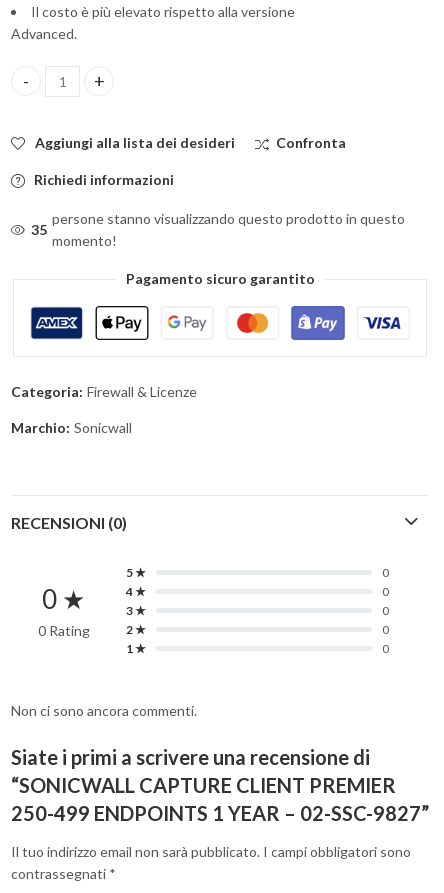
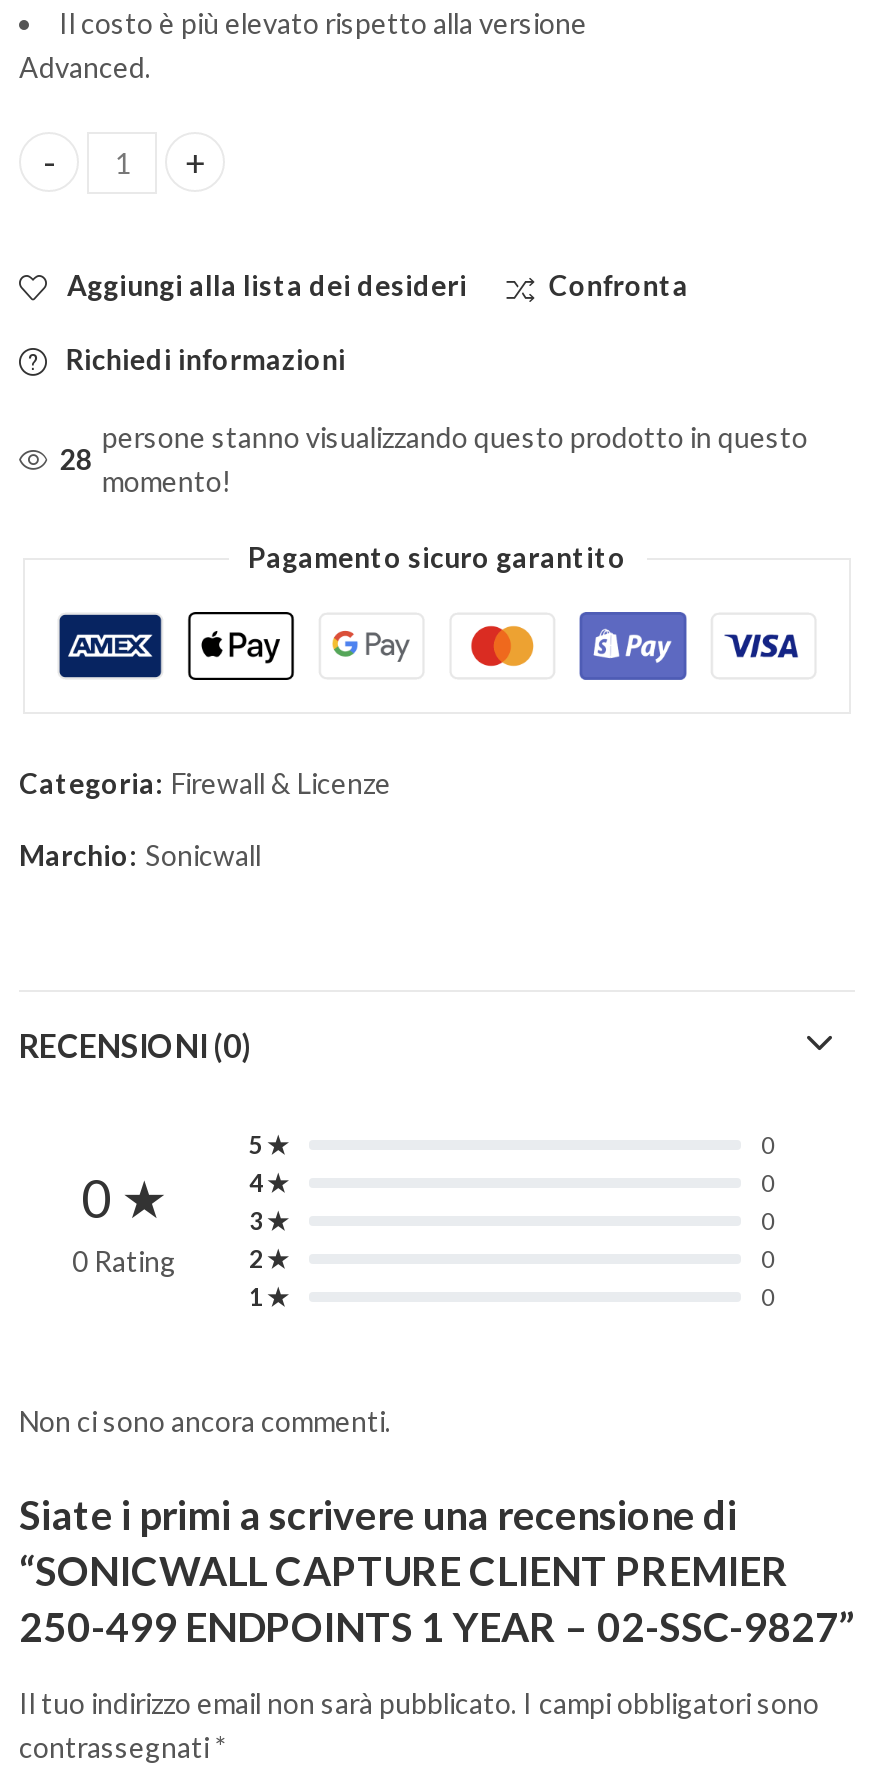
[31,221,47,238] 35 -> [60,443,92,477] 28

